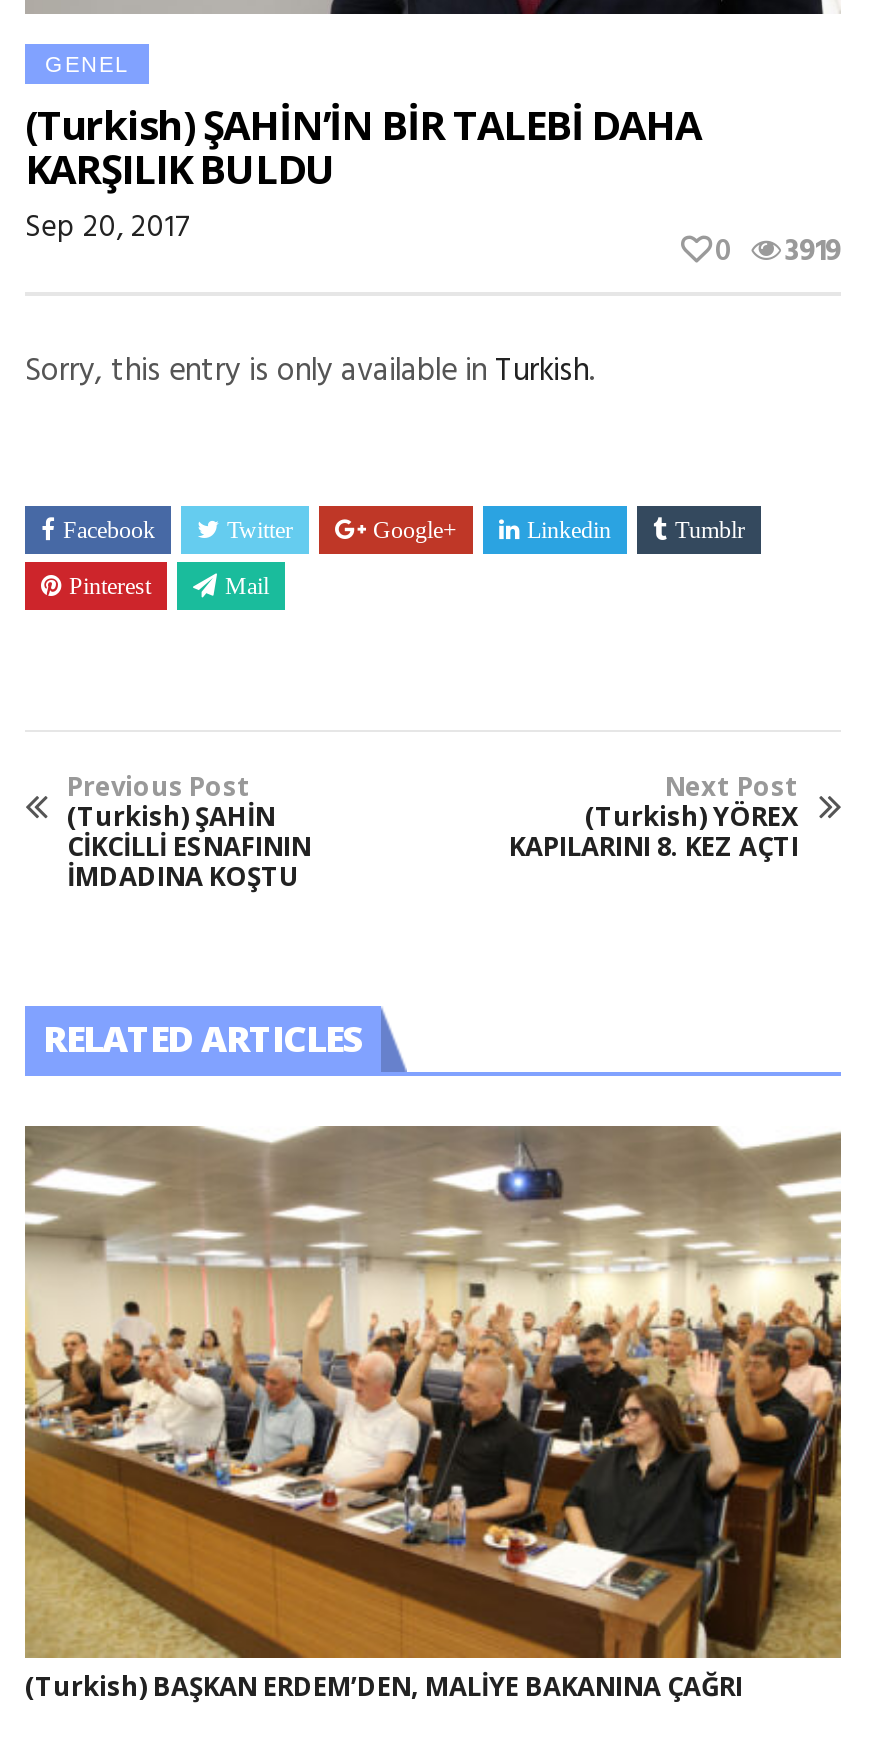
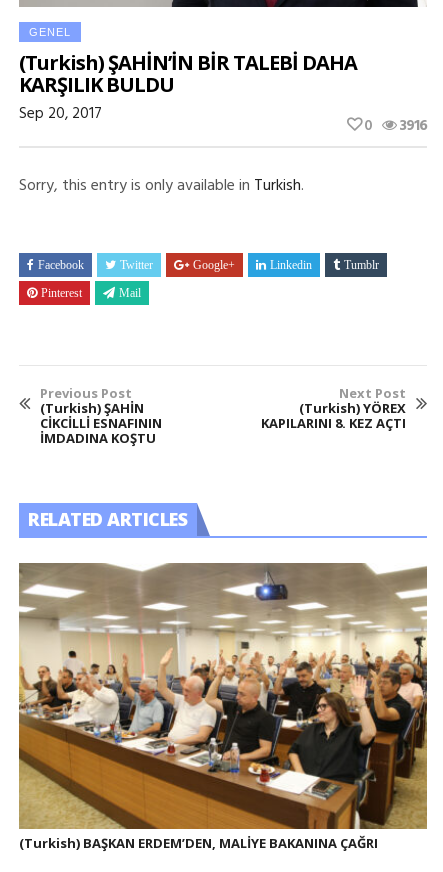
[715,228,841,276] 0 3919 -> [364,114,427,138] 0 3916

